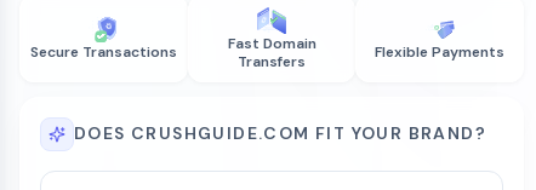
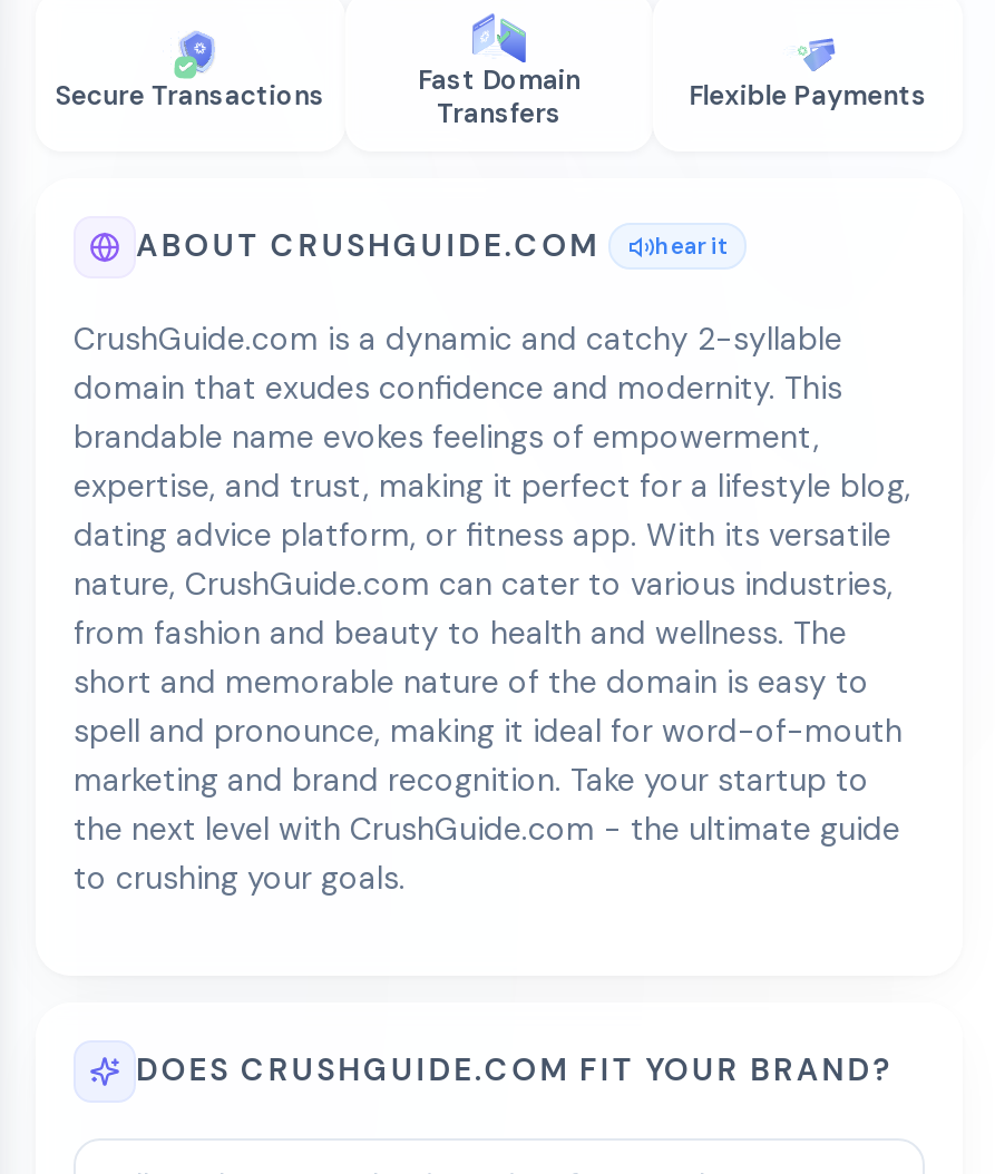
none -> [74,226,911,898] ABOUT CRUSHGUIDE.COM | hear it | CrushGuide.com is a dynamic and catchy 2-syllable | domain that exudes confidence and modernity. This | brandable name evokes feelings of empowerment, | expertise, and trust, making it perfect for a lifestyle blog, | dating advice platform, or fitness app. With its versatile | nature, CrushGuide.com can cater to various industries, | from fashion and beauty to health and wellness. The | short and memorable nature of the domain is easy to | spell and pronounce, making it ideal for word-of-mouth | marketing and brand recognition. Take your startup to | the next level with CrushGuide.com - the ultimate guide | to crushing your goals.

